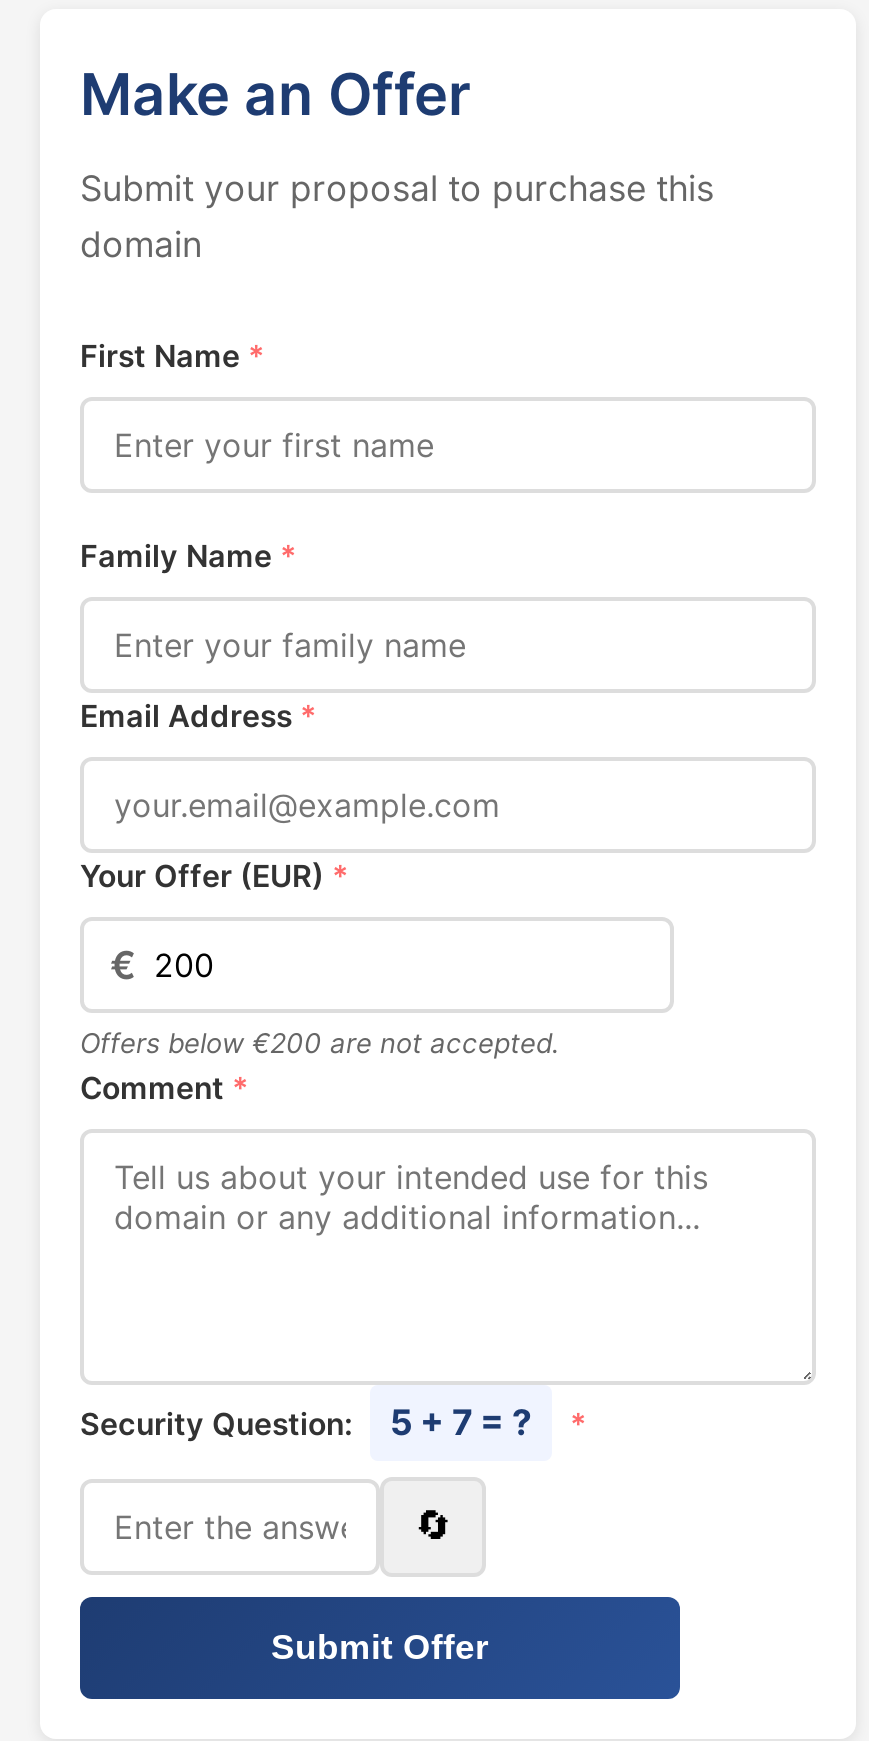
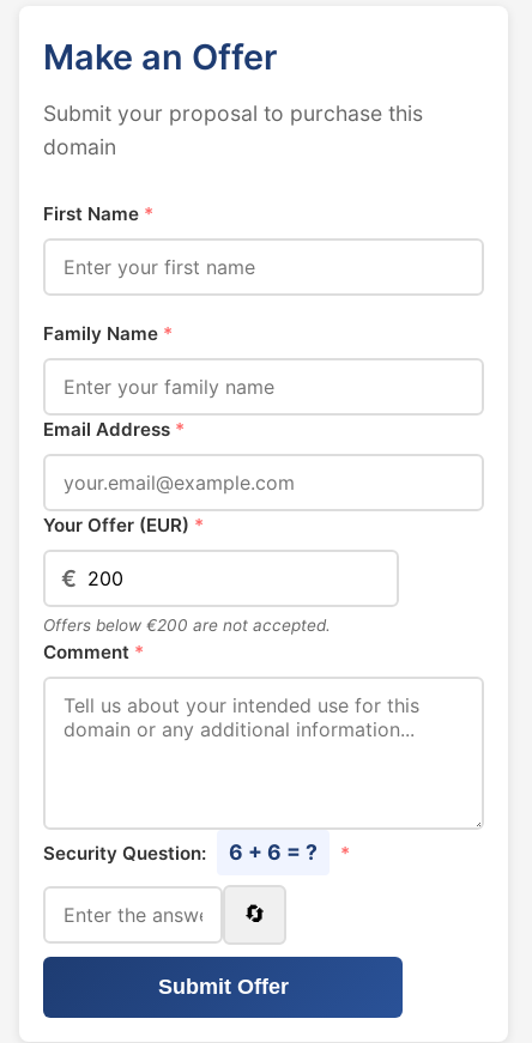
[390,1401,532,1443] 5 + 7 = ? -> [229,839,318,865] 6 + 6 = ?

